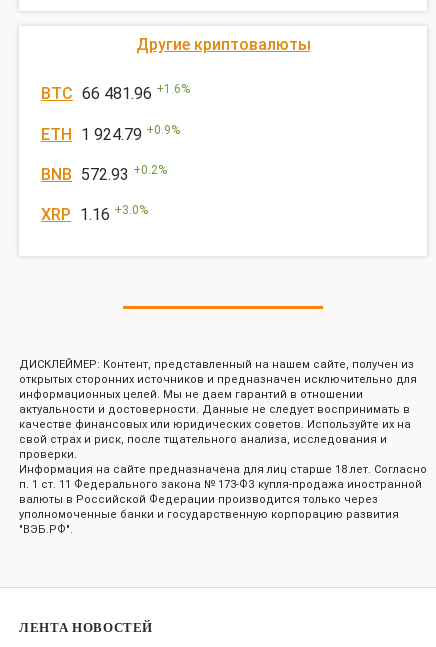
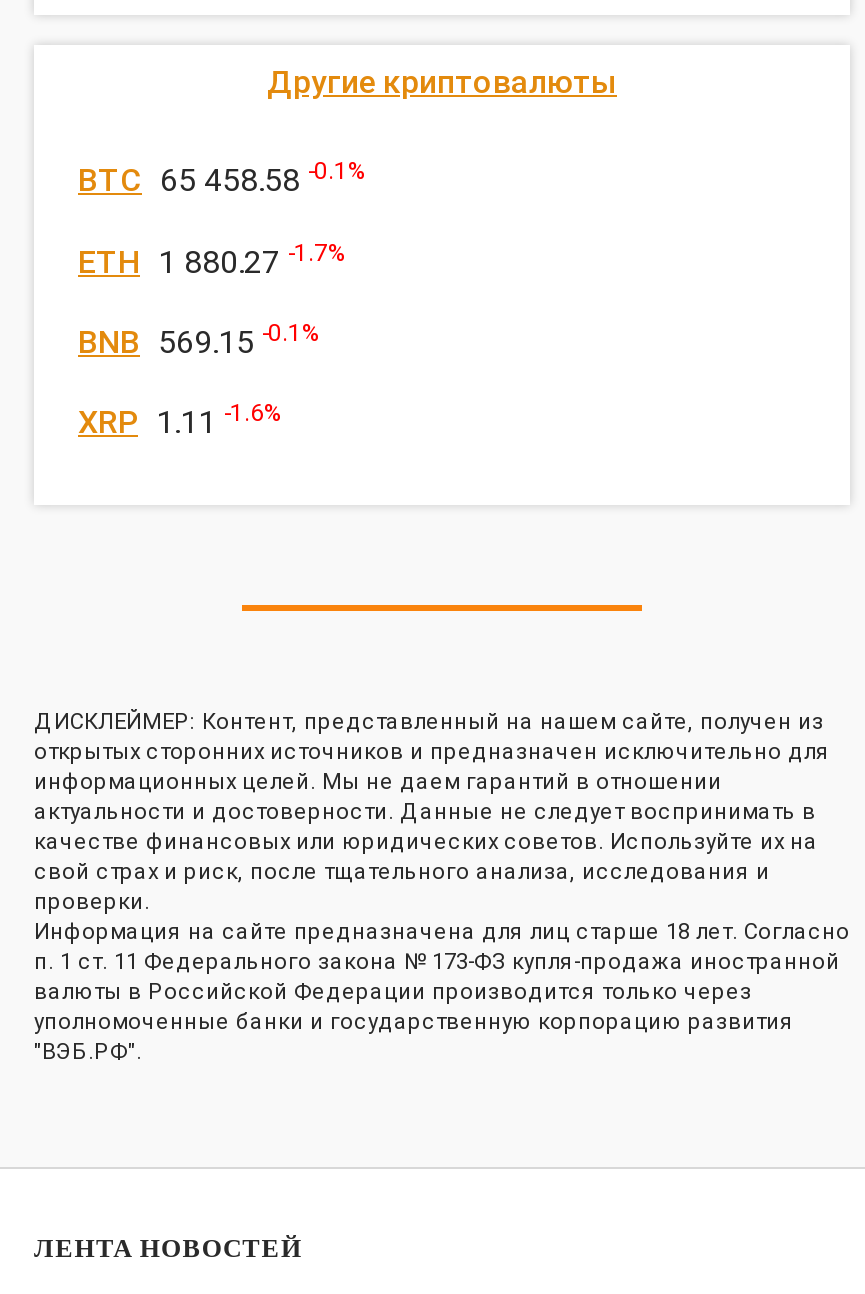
[41,82,190,103] BTC 66 481.96 + 1.6% -> [78,157,366,199] BTC 65 458.58 -0.1%
[41,123,180,144] ETH 1 924.79 +0.9% -> [78,238,346,280] ETH 1 880.27 -1.7%
[41,163,167,184] BNB 572.93 +0.2% -> [78,319,320,361] BNB 569.15 -0.1%
[41,203,148,224] XRP 1.16 +3.0% -> [78,400,282,442] XRP 1.11 -1.6%

